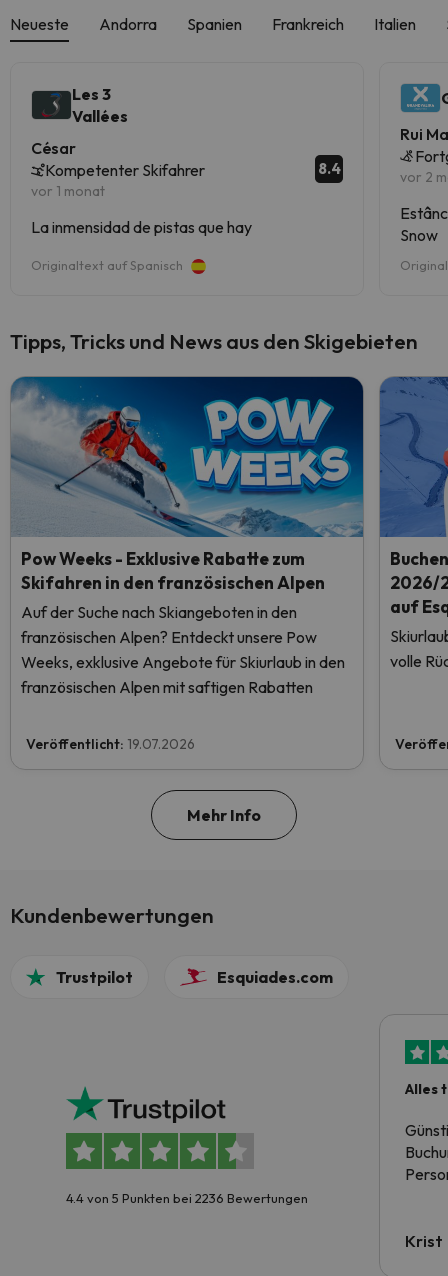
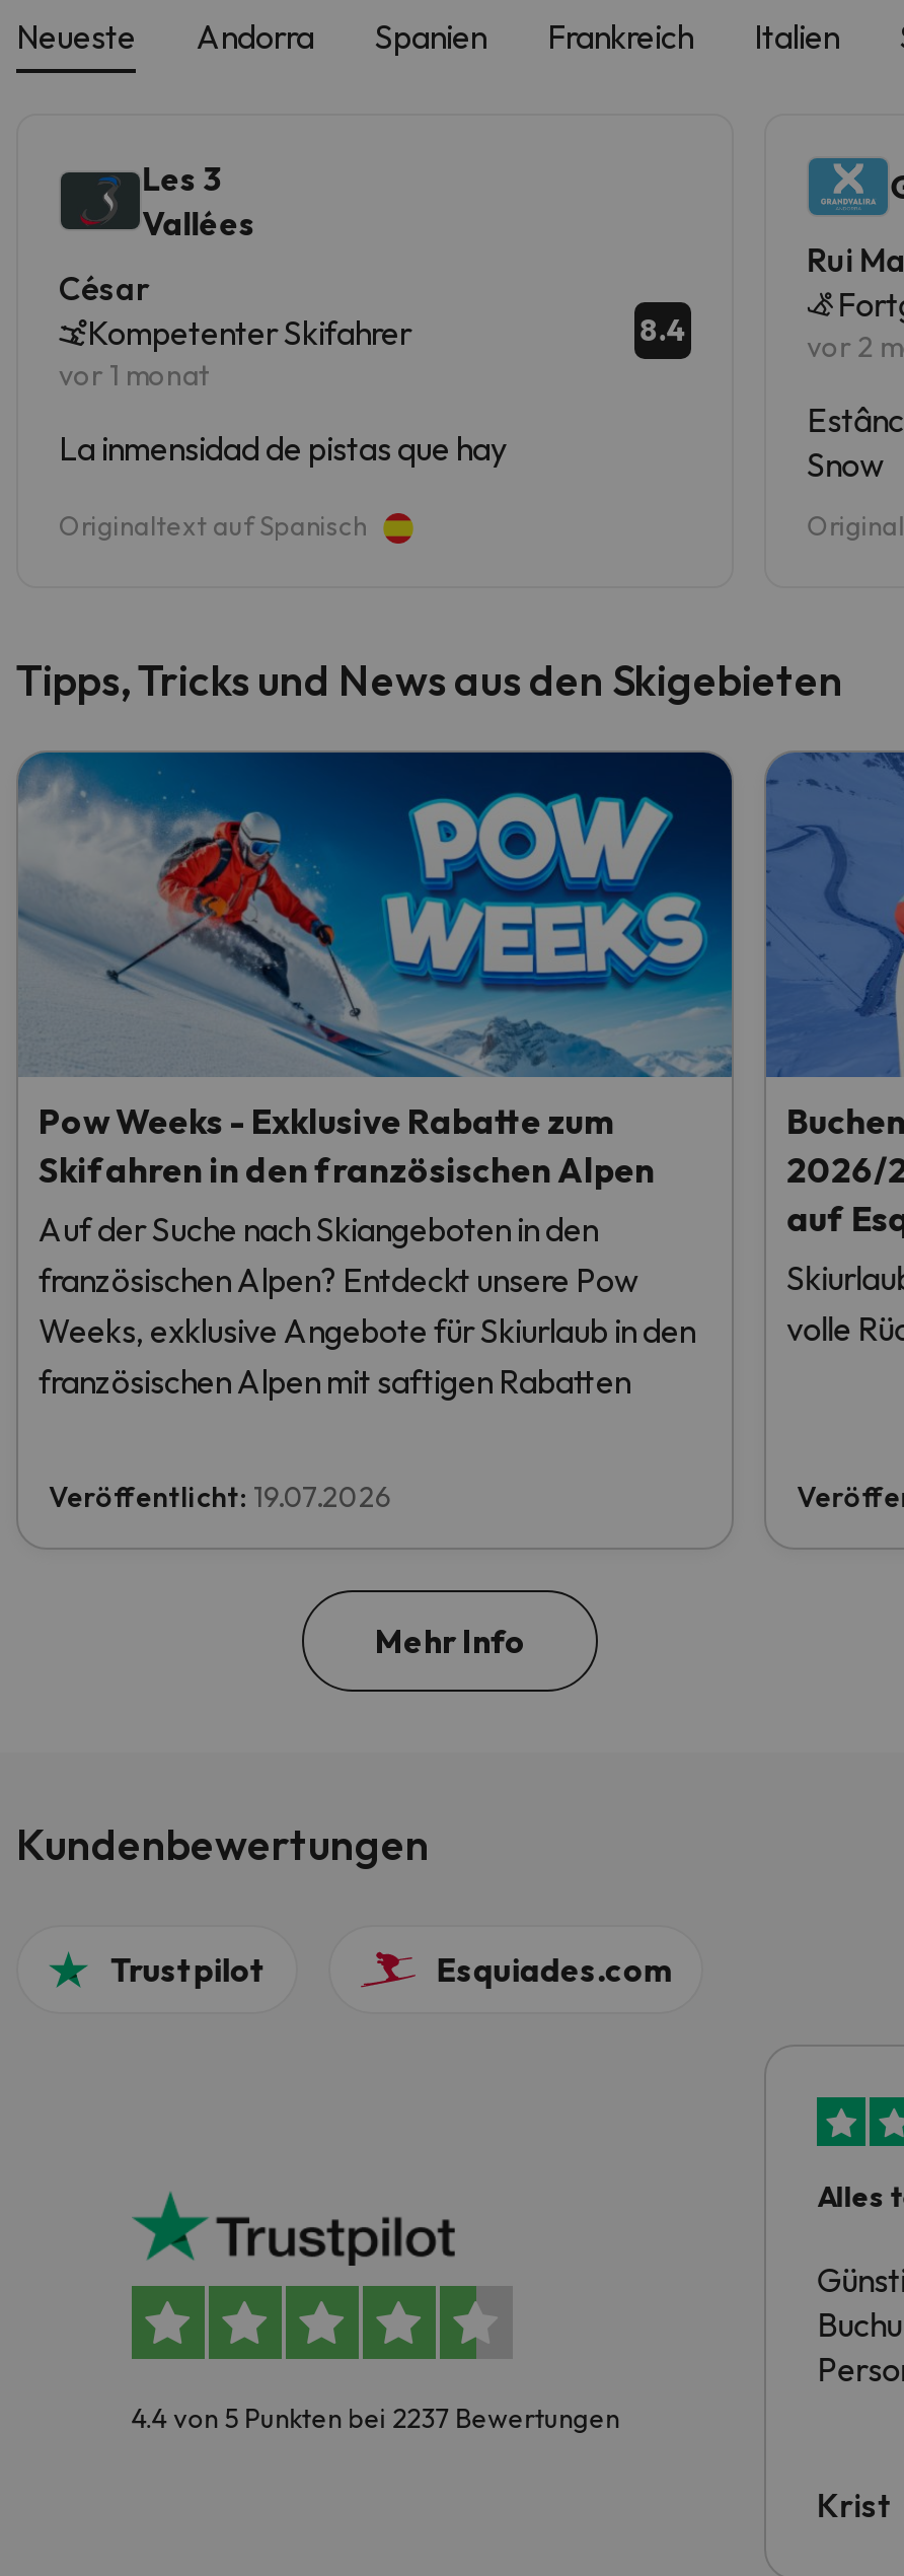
[66,1190,308,1206] 4.4 von 5 Punkten bei 2236 Bewertungen -> [131,2402,619,2435] 4.4 von 5 Punkten bei 2237 Bewertungen

